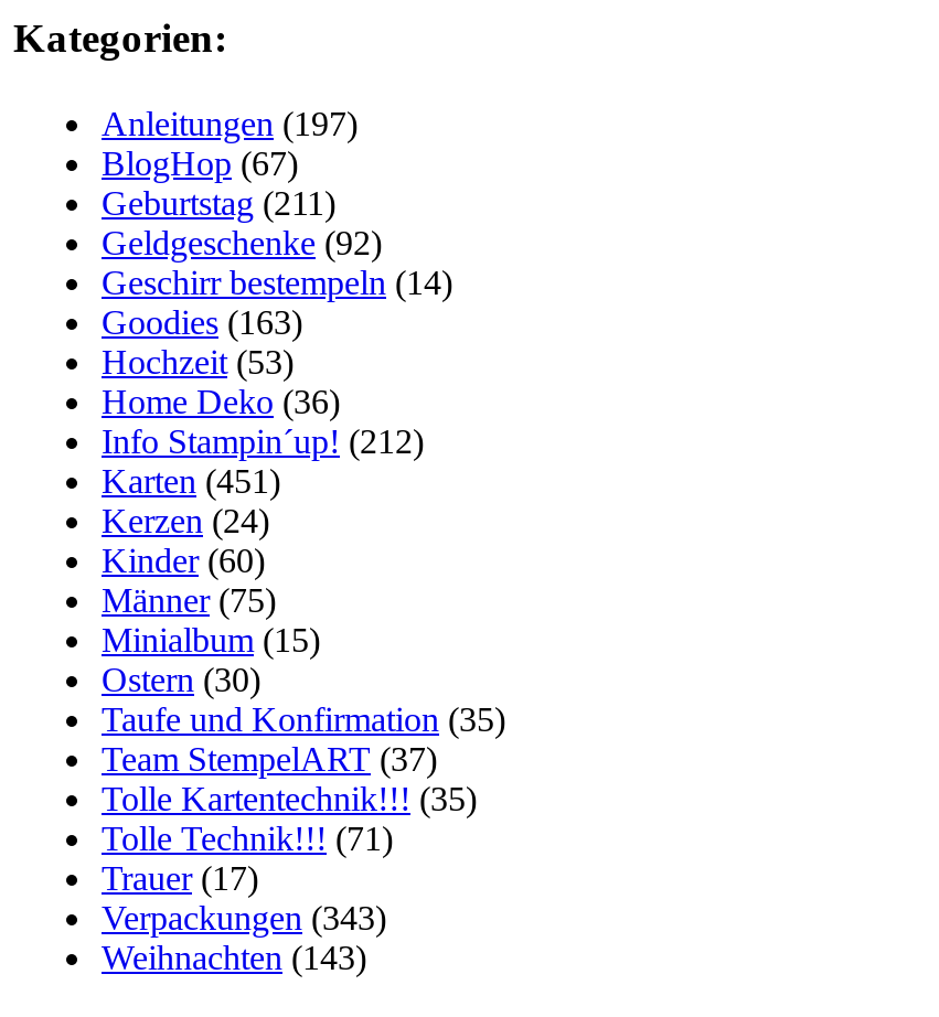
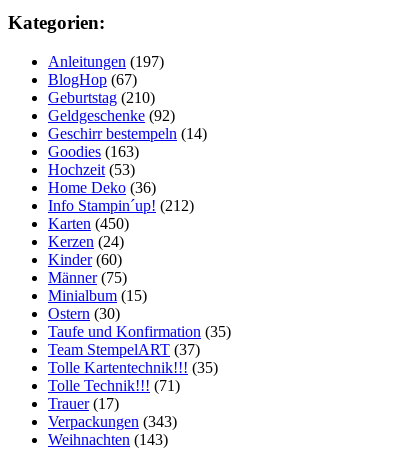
[102,183,335,221] Geburtstag (211) -> [48,89,155,106] Geburtstag (210)
[102,461,280,499] Karten (451) -> [48,215,129,232] Karten (450)

